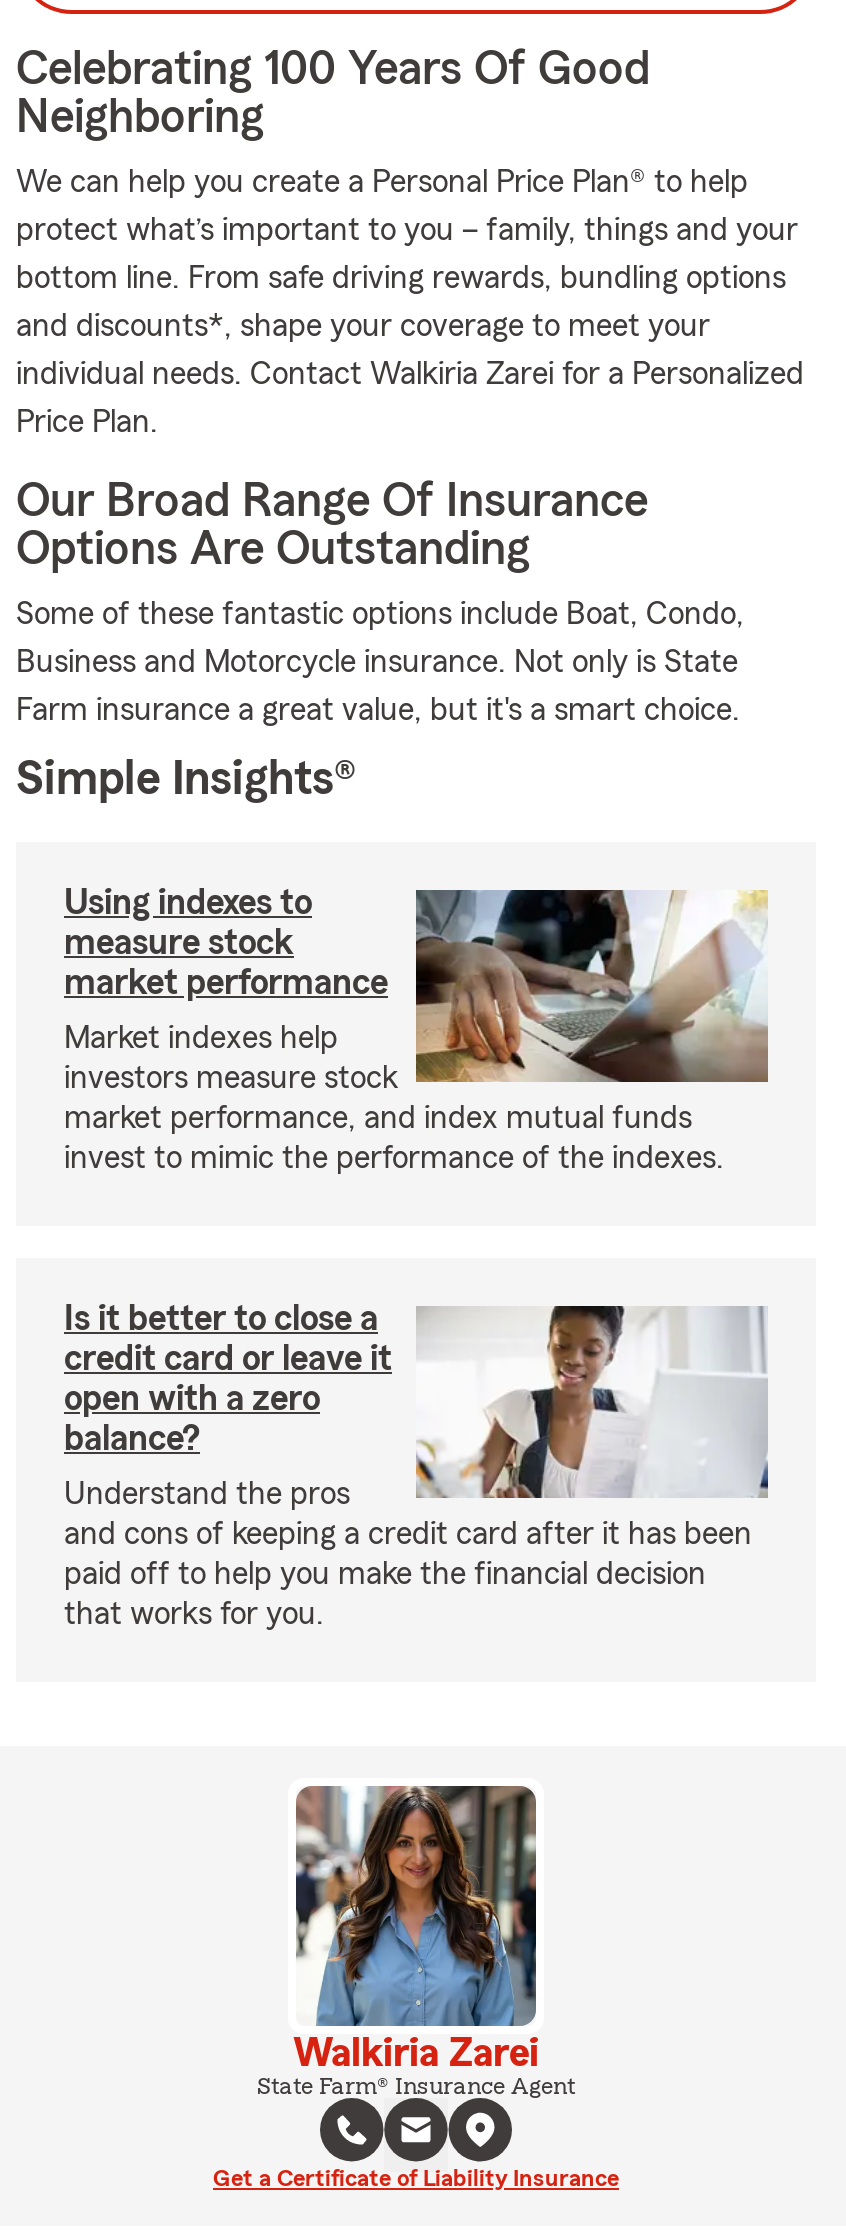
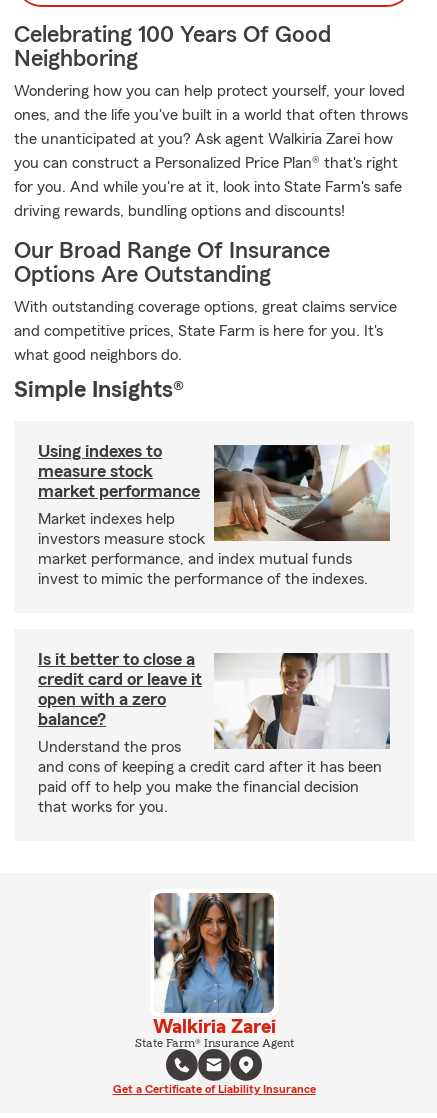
[16,166,748,198] We can help you create a Personal Price Plan® to help -> [14,83,405,99] Wondering how you can help protect yourself, your loved
[16,214,798,246] protect what’s important to you – family, things and your -> [14,107,408,123] ones, and the life you've built in a world that often throws
[16,262,786,294] bottom line. From safe driving rewards, bundling options -> [14,131,393,147] the unanticipated at you? Ask agent Walkiria Zarei how
[16,310,710,342] and discounts*, shape your coverage to meet your -> [14,155,398,171] you can construct a Personalized Price Plan® that's right
[16,358,804,390] individual needs. Contact Walkiria Zarei for a Personalized -> [14,179,402,195] for you. And while you're at it, look into State Farm's safe
[16,406,158,438] Price Plan. -> [14,203,345,219] driving rewards, bundling options and discounts!
[16,598,744,630] Some of these fantastic options include Boat, Condo, -> [14,299,397,315] With outstanding coverage options, great claims service
[16,646,738,678] Business and Motorcycle insurance. Not only is State -> [14,323,383,339] and competitive prices, State Farm is here for you. It's
[16,694,740,726] Farm insurance a great value, but it's a smart choice. -> [14,347,182,363] what good neighbors do.

